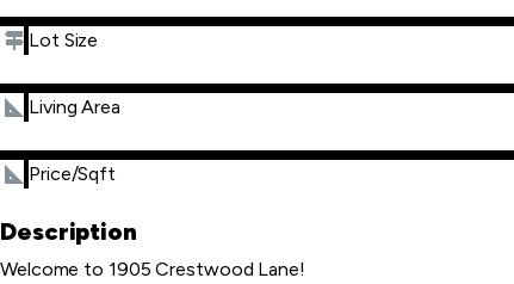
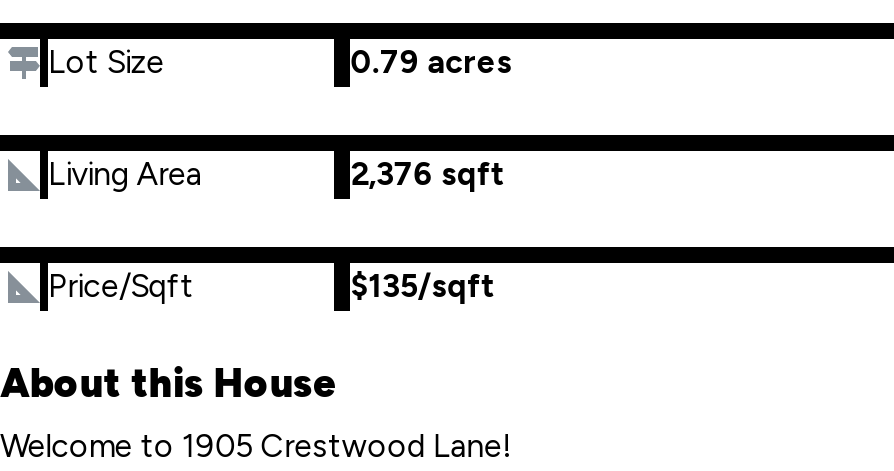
none -> [350,43,512,81] 0.79 acres
none -> [350,155,504,193] 2,376 sqft
[0,217,137,246] Description -> [0,267,495,407] $135/sqft | About this House

